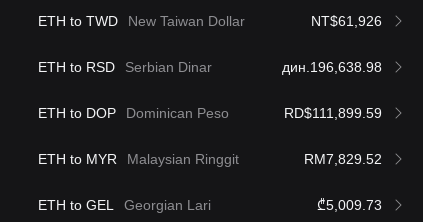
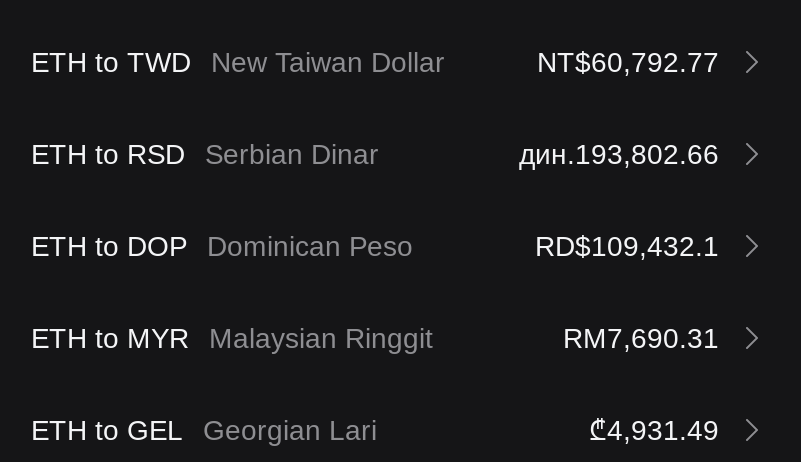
[311,13,382,29] NT$61,926 -> [537,46,719,78] NT$60,792.77
[282,59,382,75] дин.196,638.98 -> [519,138,719,170] дин.193,802.66
[284,105,382,121] RD$111,899.59 -> [535,230,719,262] RD$109,432.1
[304,151,382,167] RM7,829.52 -> [563,322,719,354] RM7,690.31
[317,197,382,213] ₾5,009.73 -> [589,414,719,446] ₾4,931.49

